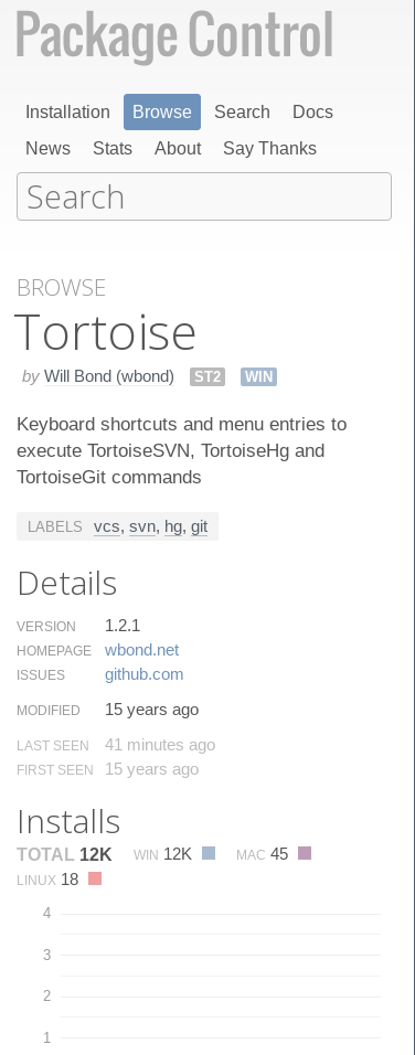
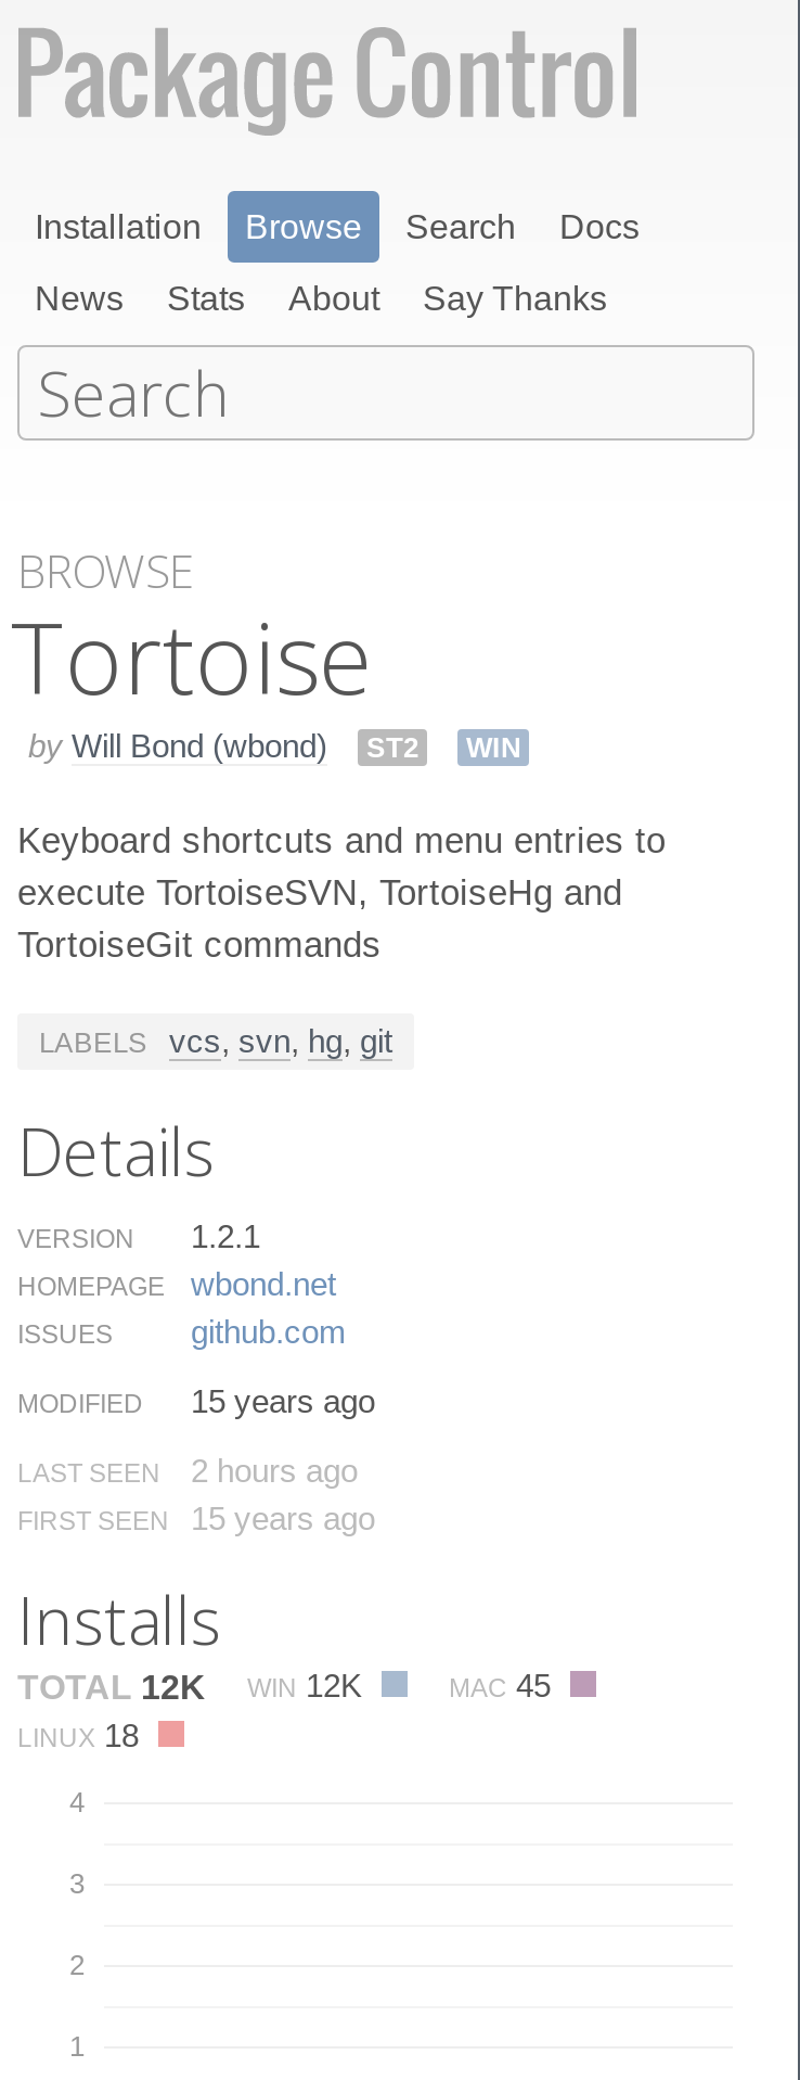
[17,734,215,753] LAST SEEN 41 minutes ago -> [17,1451,358,1488] LAST SEEN 2 hours ago

